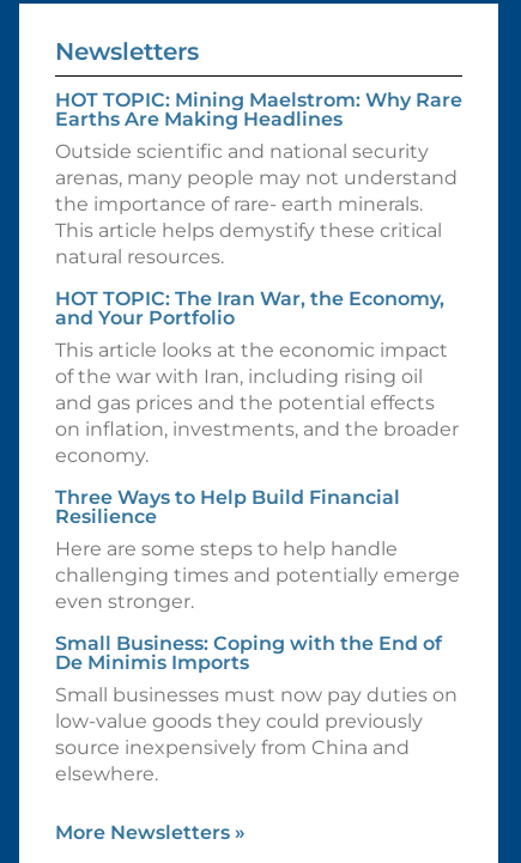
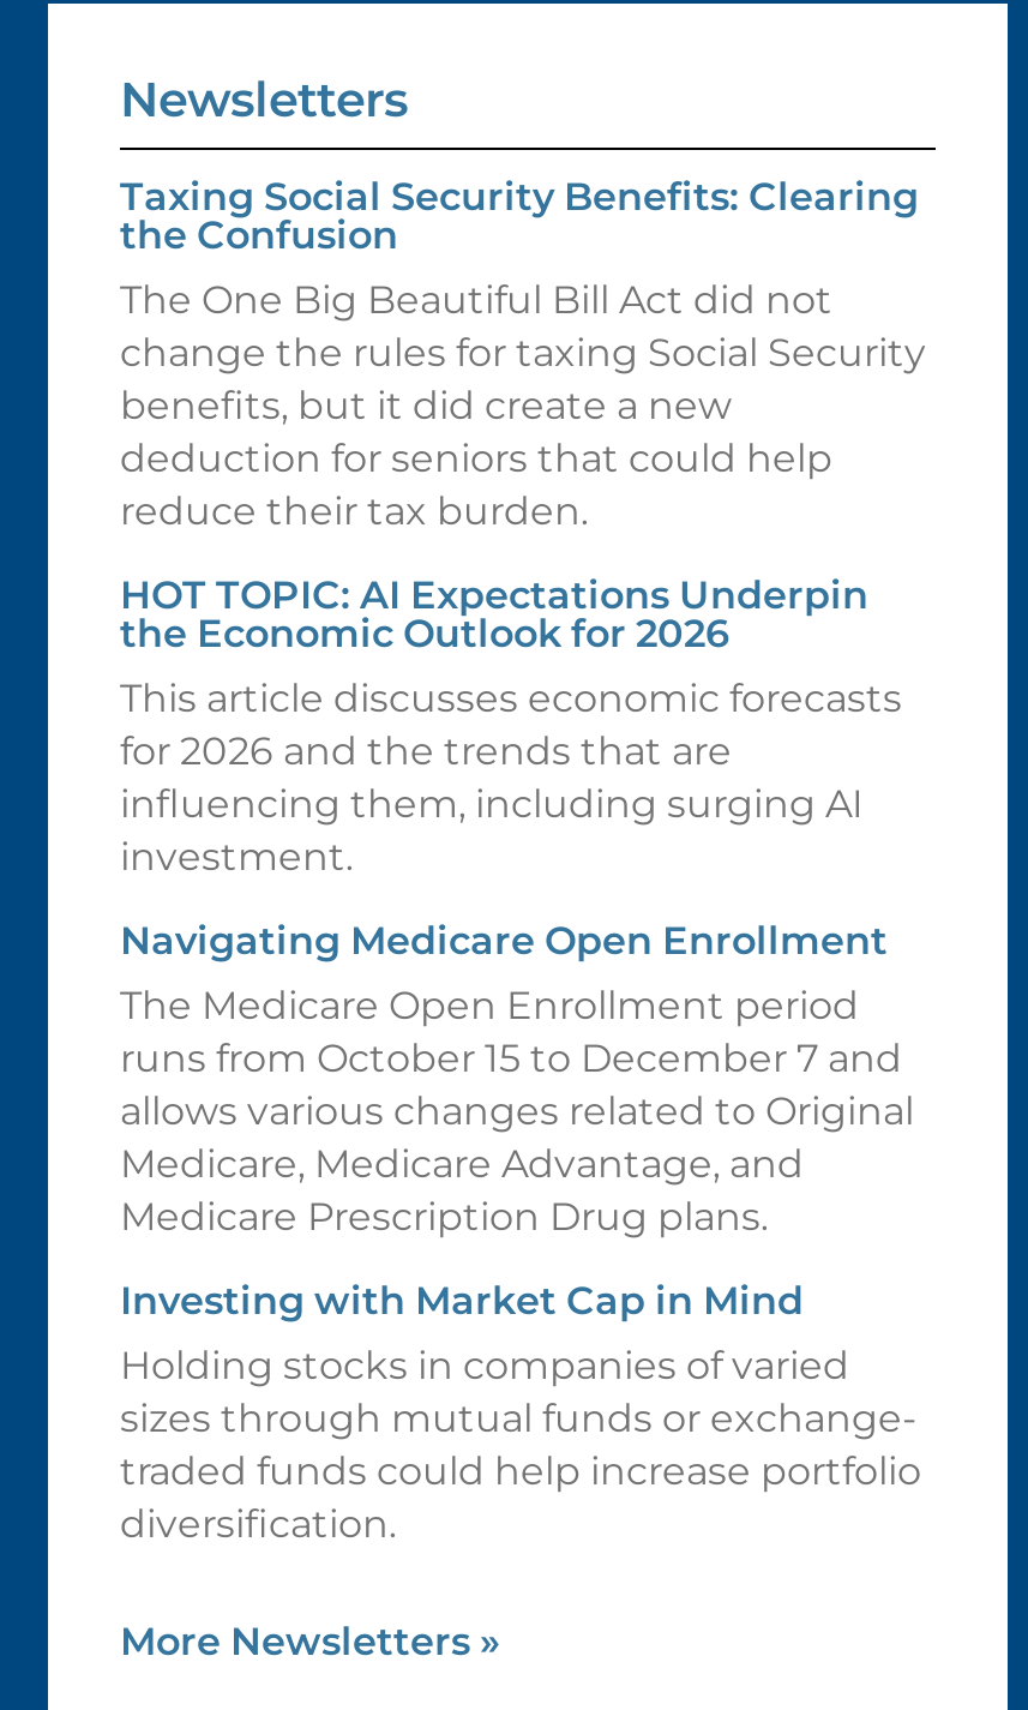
[55,89,462,268] HOT TOPIC: Mining Maelstrom: Why Rare | Earths Are Making Headlines | Outside scientific and national security | arenas, many people may not understand | the importance of rare- earth minerals. | This article helps demystify these critical | natural resources. -> [120,174,926,534] Taxing Social Security Benefits: Clearing | the Confusion | The One Big Beautiful Bill Act did not | change the rules for taxing Social Security | benefits, but it did create a new | deduction for seniors that could help | reduce their tax burden.
[55,287,459,467] HOT TOPIC: The Iran War, the Economy, | and Your Portfolio | This article looks at the economic impact | of the war with Iran, including rising oil | and gas prices and the potential effects | on inflation, investments, and the broader | economy. -> [120,572,902,880] HOT TOPIC: AI Expectations Underpin | the Economic Outlook for 2026 | This article discusses economic forecasts | for 2026 and the trends that are | influencing them, including surging AI | investment.
[55,486,460,613] Three Ways to Help Build Financial | Resilience | Here are some steps to help handle | challenging times and potentially emerge | even stronger. -> [120,918,914,1240] Navigating Medicare Open Enrollment | The Medicare Open Enrollment period | runs from October 15 to December 7 and | allows various changes related to Original | Medicare, Medicare Advantage, and | Medicare Prescription Drug plans.
[55,632,458,785] Small Business: Coping with the End of | De Minimis Imports | Small businesses must now pay duties on | low-value goods they could previously | source inexpensively from China and | elsewhere. -> [120,1278,921,1547] Investing with Market Cap in Mind | Holding stocks in companies of varied | sizes through mutual funds or exchange- | traded funds could help increase portfolio | diversification.

